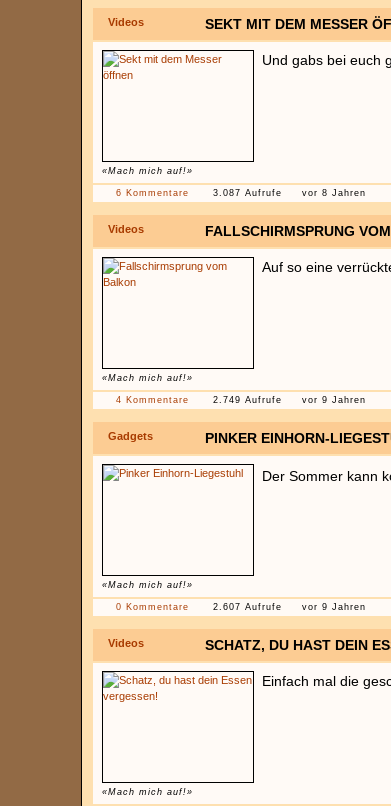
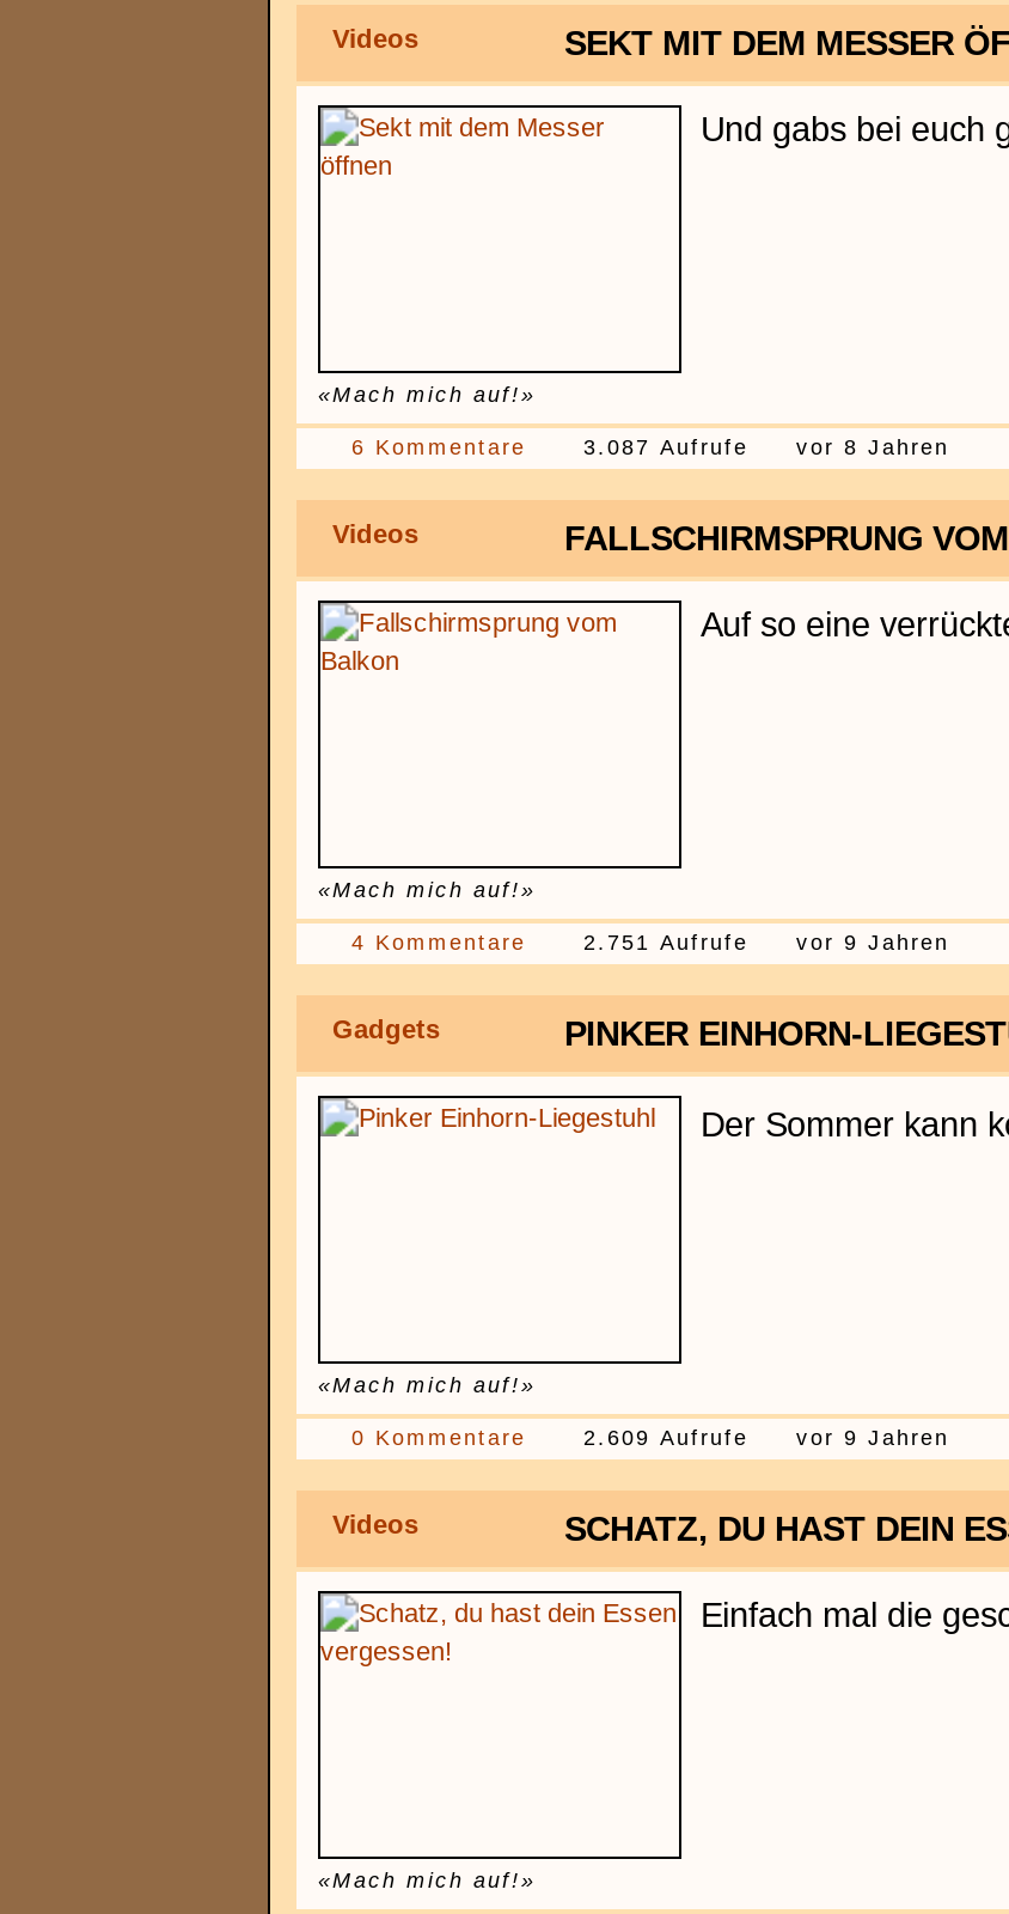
[213,395,366,405] 2.749 Aufrufe vor 9 Jahren -> [583,931,949,955] 2.751 Aufrufe vor 9 Jahren
[213,602,366,612] 2.607 Aufrufe vor 9 Jahren -> [583,1426,949,1450] 2.609 Aufrufe vor 9 Jahren

